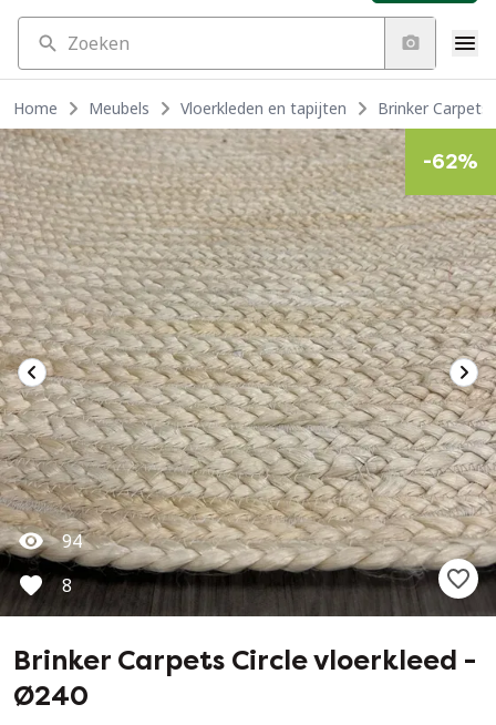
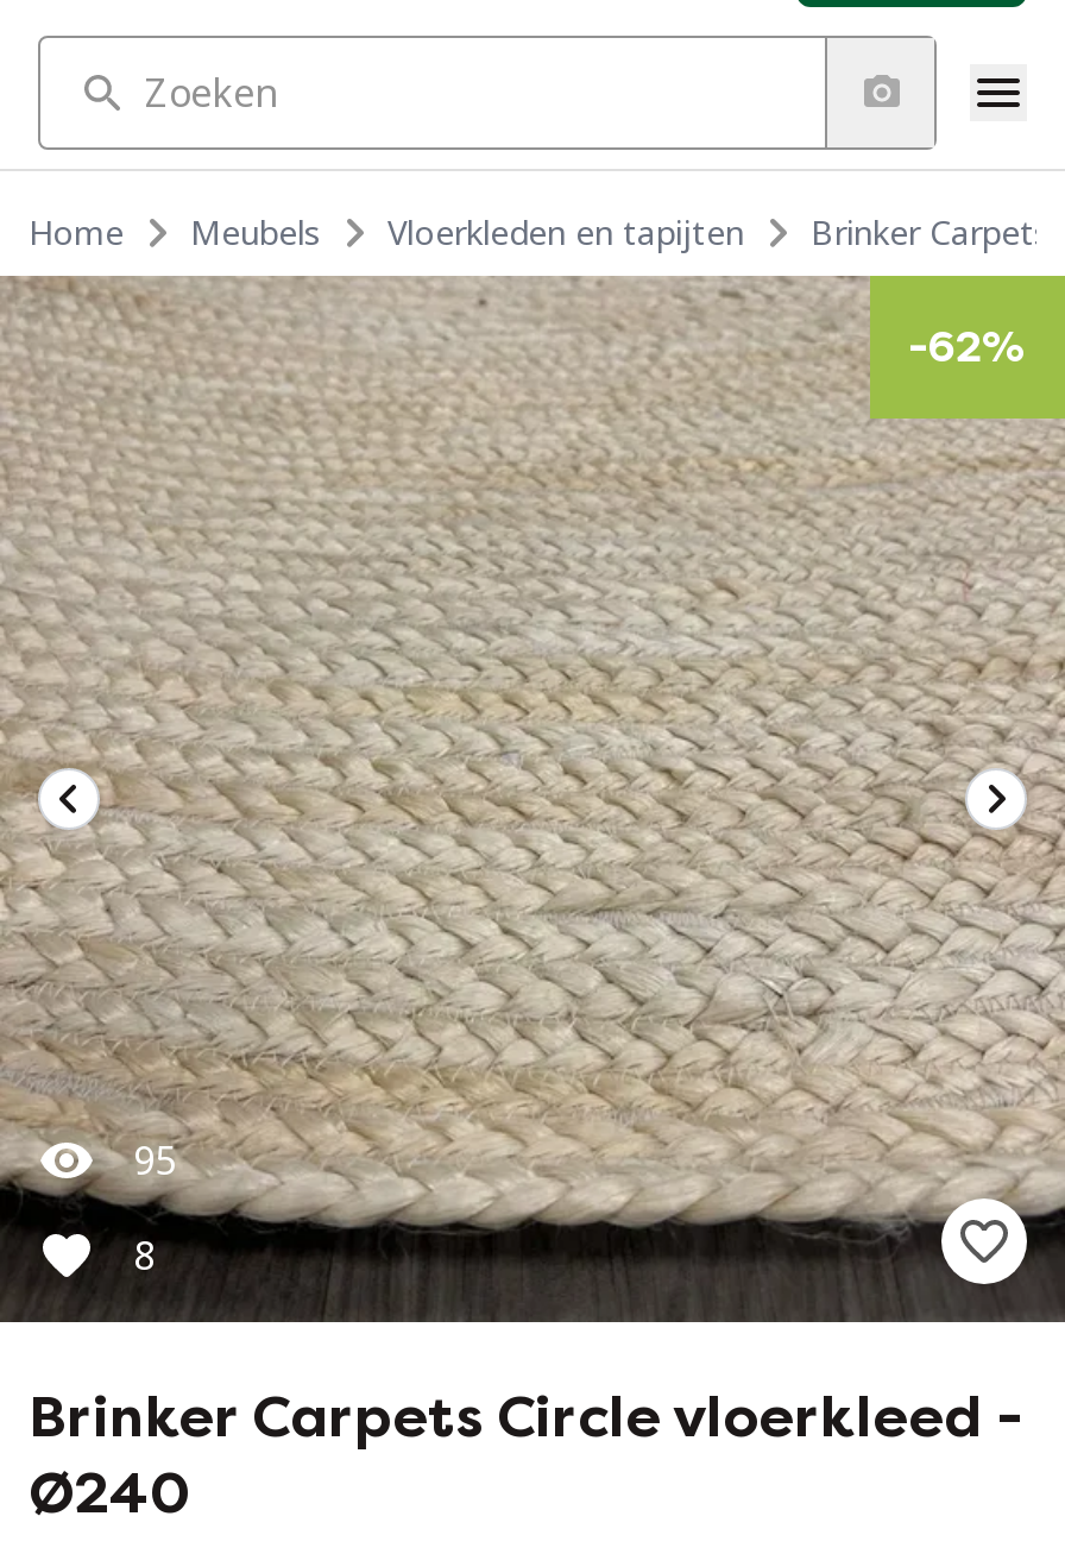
[62,529,82,553] 94 -> [133,1134,176,1187] 95

